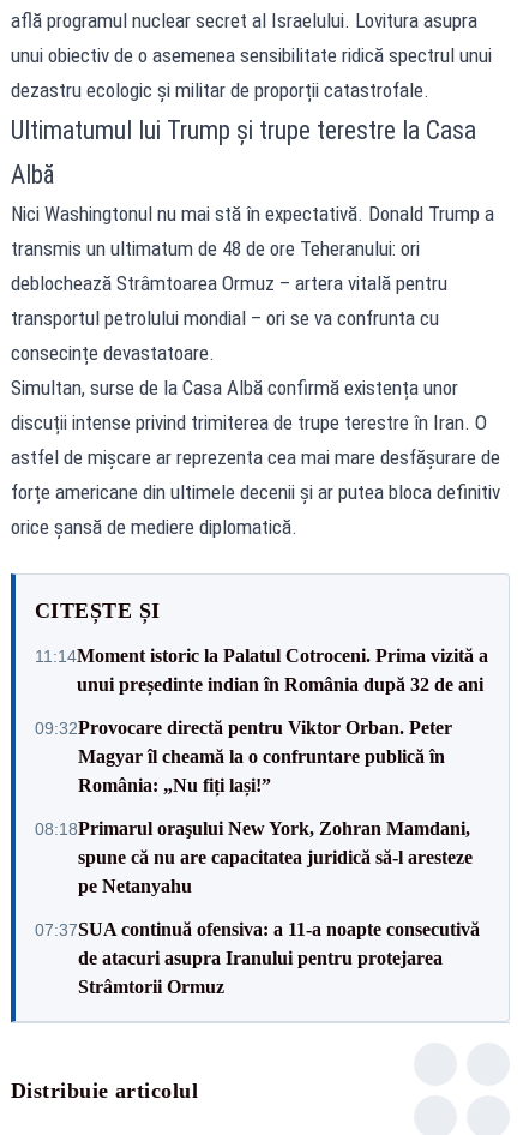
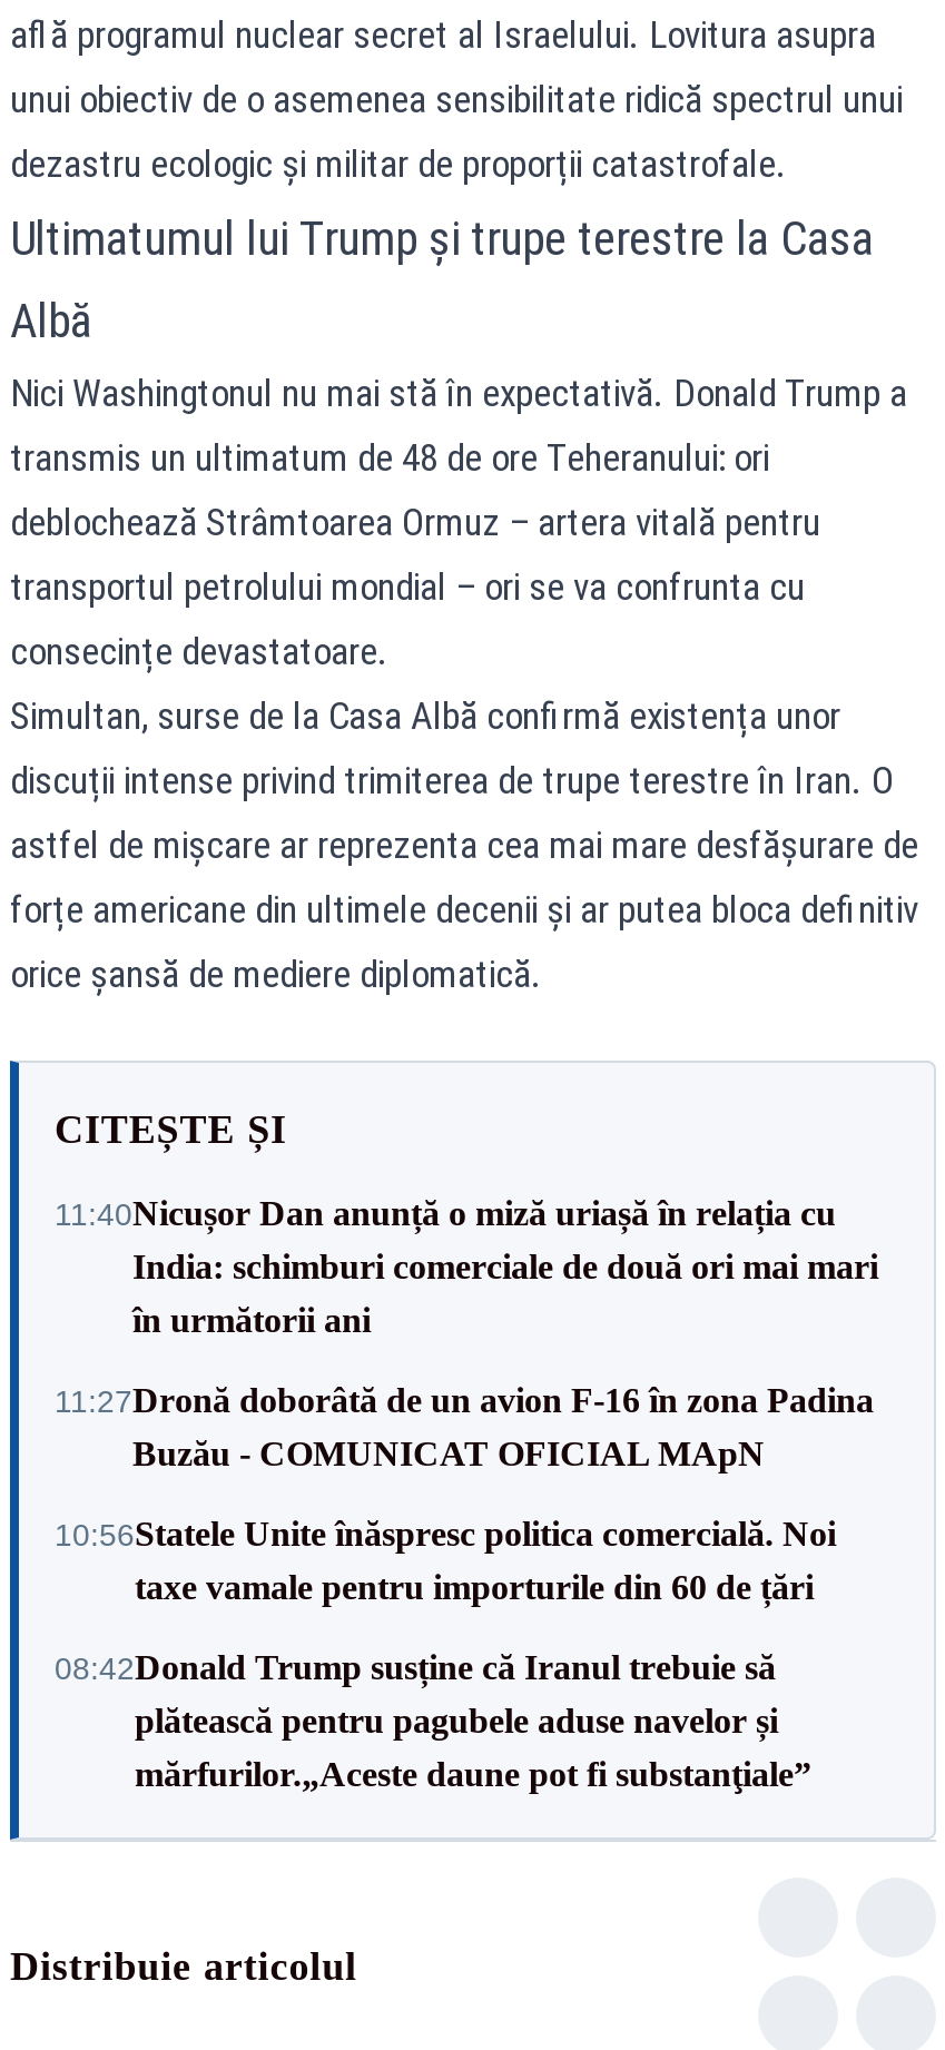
[35,645,488,694] 11:14Moment istoric la Palatul Cotroceni. Prima vizită a | unui președinte indian în România după 32 de ani -> [55,1194,878,1339] 11:40Nicușor Dan anunță o miză uriașă în relația cu | India: schimburi comerciale de două ori mai mari | în următorii ani
[35,717,452,795] 09:32Provocare directă pentru Viktor Orban. Peter | Magyar îl cheamă la o confruntare publică în | România: „Nu fiți lași!” -> [55,1381,874,1472] 11:27Dronă doborâtă de un avion F‑16 în zona Padina | Buzău - COMUNICAT OFICIAL MApN
[35,818,473,896] 08:18Primarul oraşului New York, Zohran Mamdani, | spune că nu are capacitatea juridică să-l aresteze | pe Netanyahu -> [55,1515,836,1606] 10:56Statele Unite înăspresc politica comercială. Noi | taxe vamale pentru importurile din 60 de țări
[35,918,480,996] 07:37SUA continuă ofensiva: a 11-a noapte consecutivă | de atacuri asupra Iranului pentru protejarea | Strâmtorii Ormuz -> [55,1648,811,1793] 08:42Donald Trump susține că Iranul trebuie să | plătească pentru pagubele aduse navelor și | mărfurilor.„Aceste daune pot fi substanţiale”

